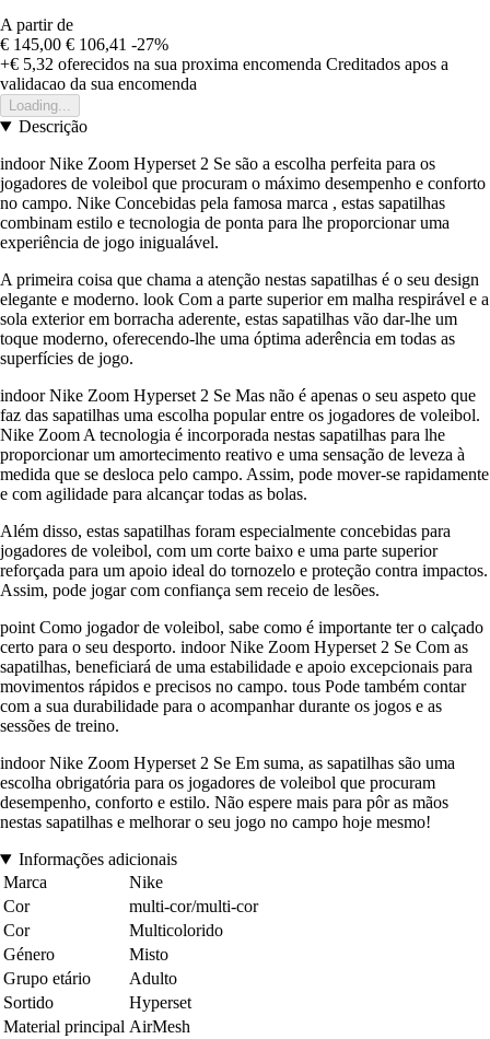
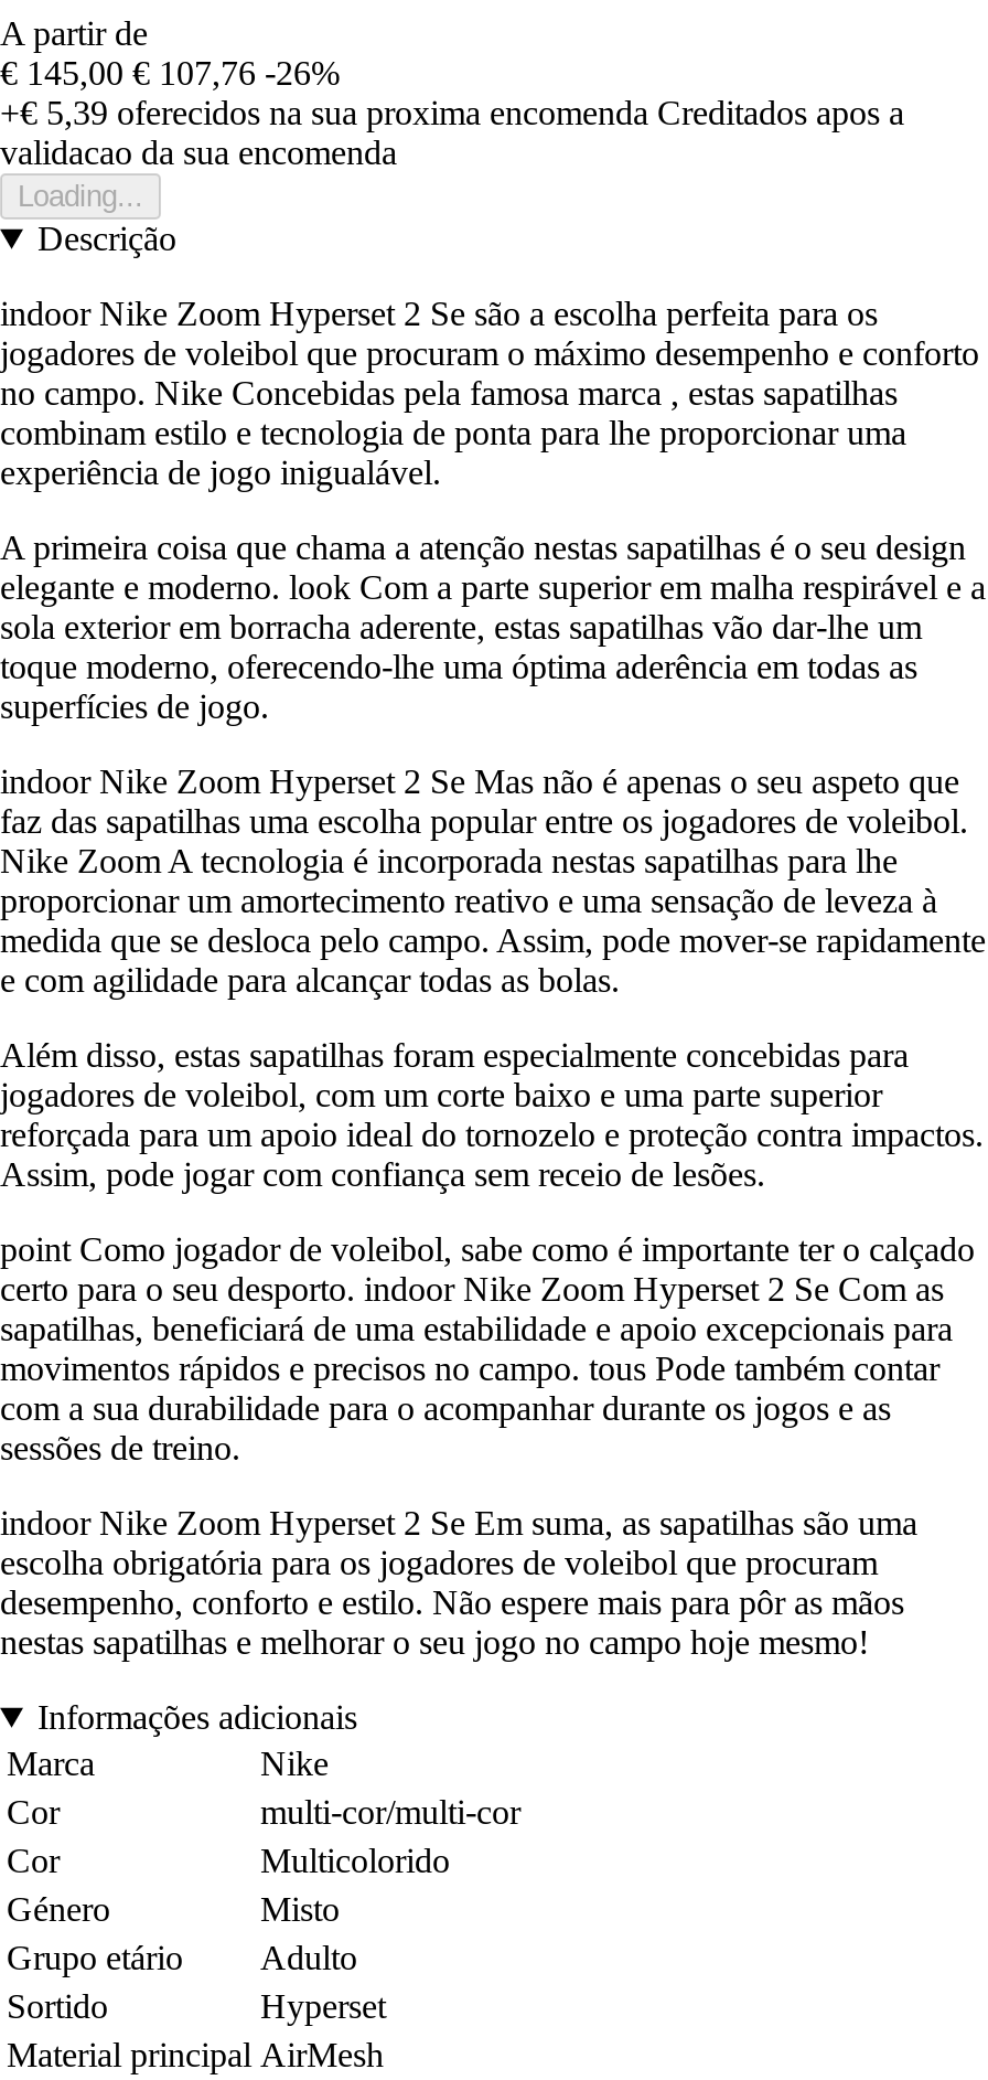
[0,35,168,54] € 145,00 € 106,41 -27% -> [0,54,340,92] € 145,00 € 107,76 -26%
[0,55,448,73] +€ 5,32 oferecidos na sua proxima encomenda Creditados apos a -> [0,94,904,132] +€ 5,39 oferecidos na sua proxima encomenda Creditados apos a

